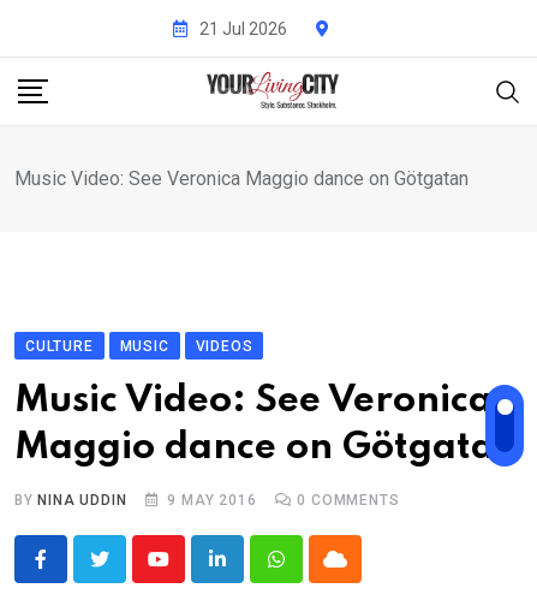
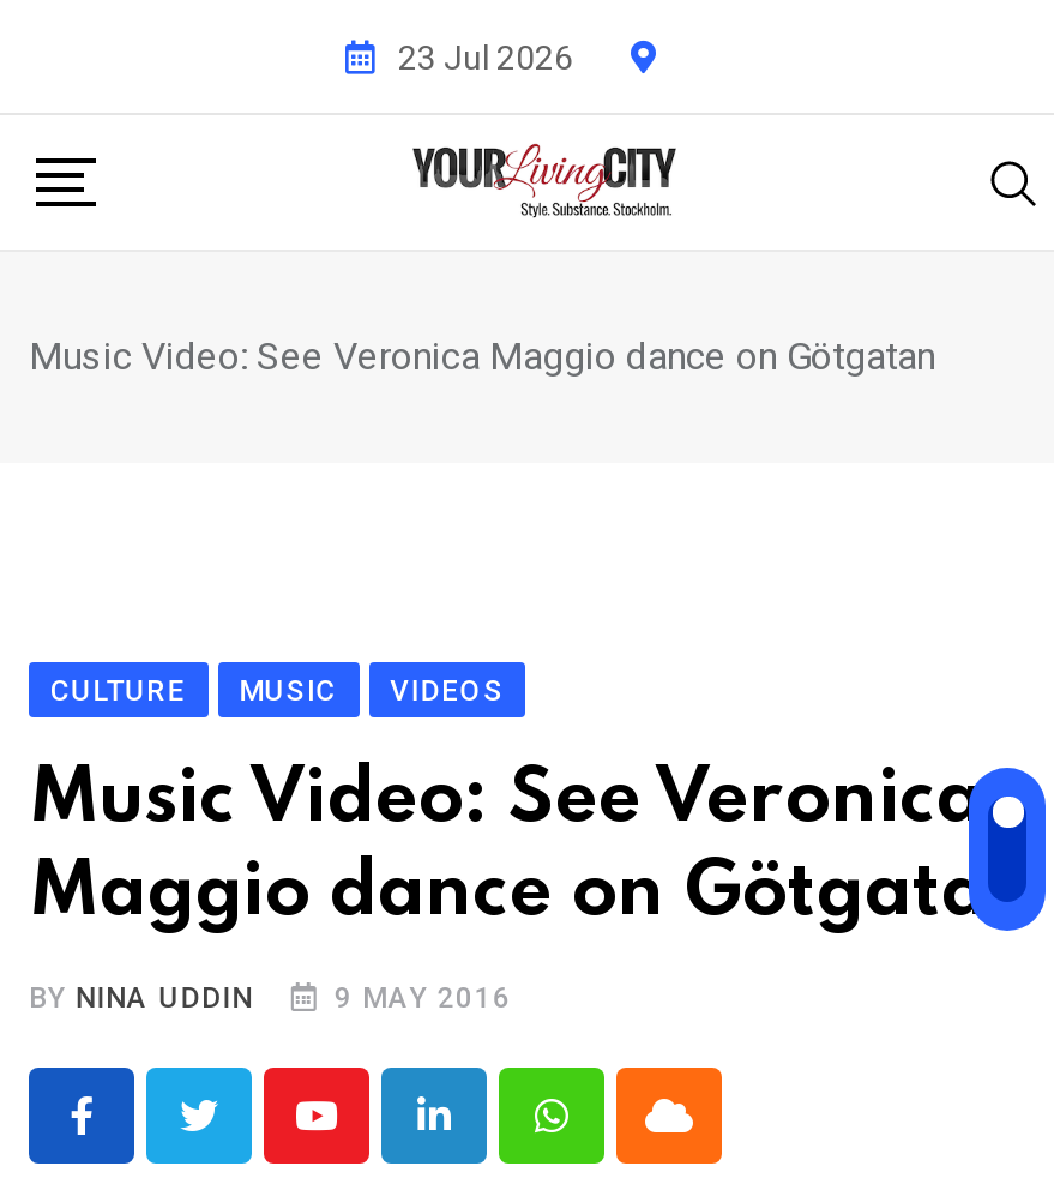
[199,19,287,38] 21 Jul 2026 -> [398,37,573,76] 23 Jul 2026
[297,492,399,509] 0 COMMENTS -> none

